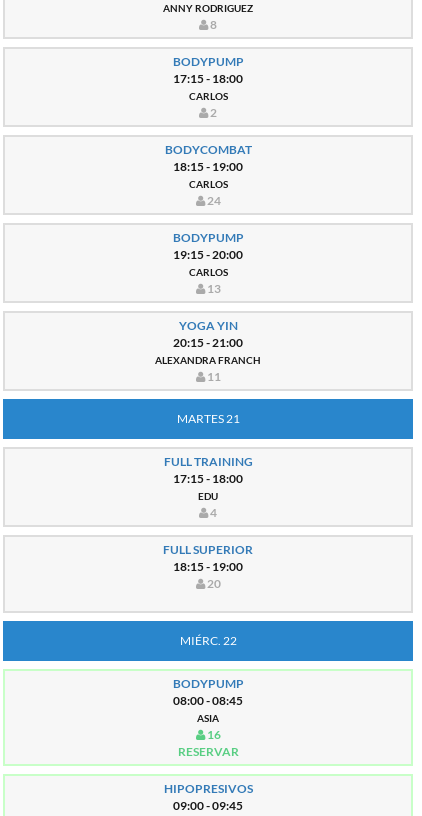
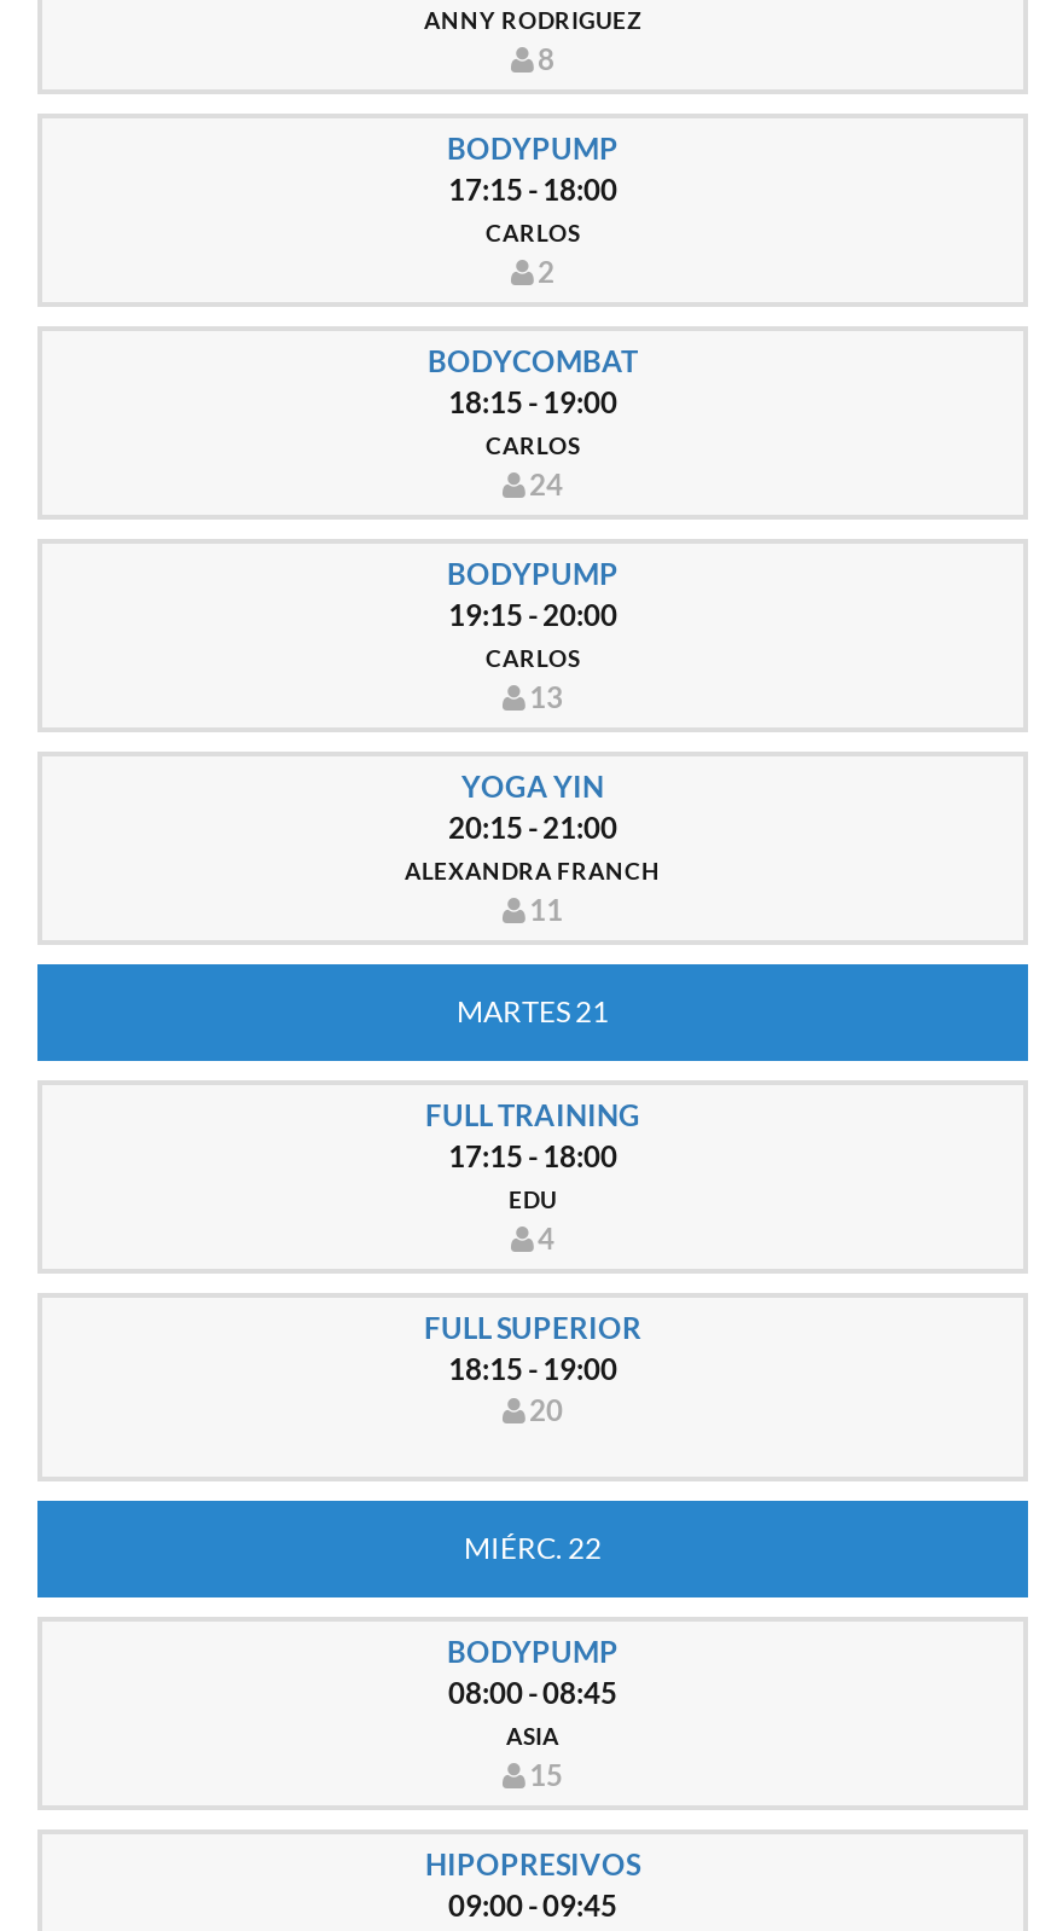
[177,727,238,759] 16 | RESERVAR -> [524,1757,563,1793] 15

